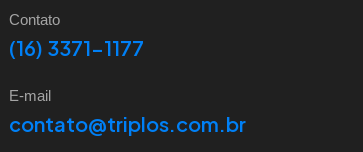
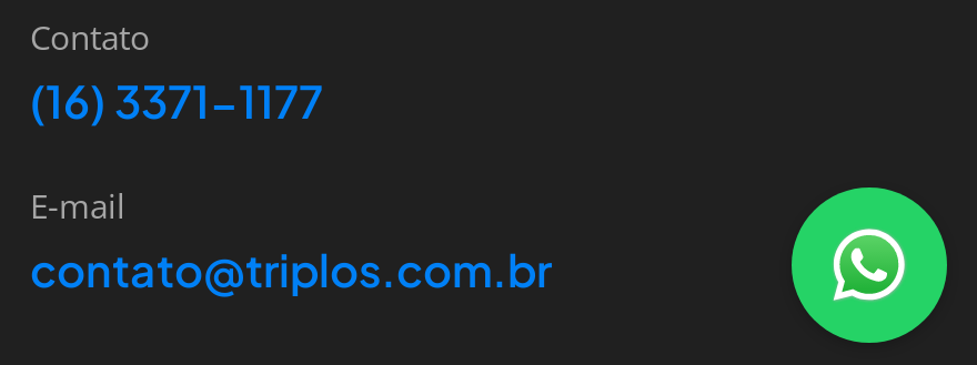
none -> [789,184,949,346] [image]

